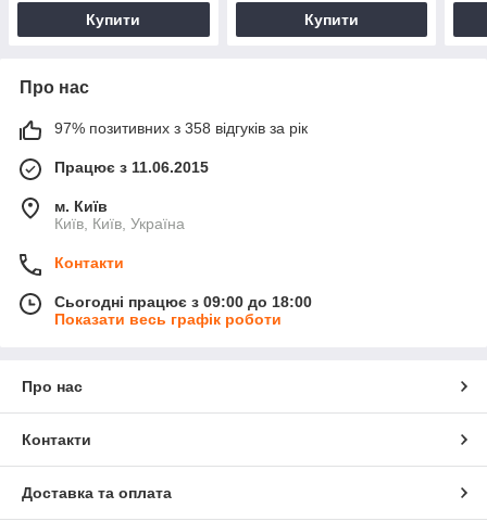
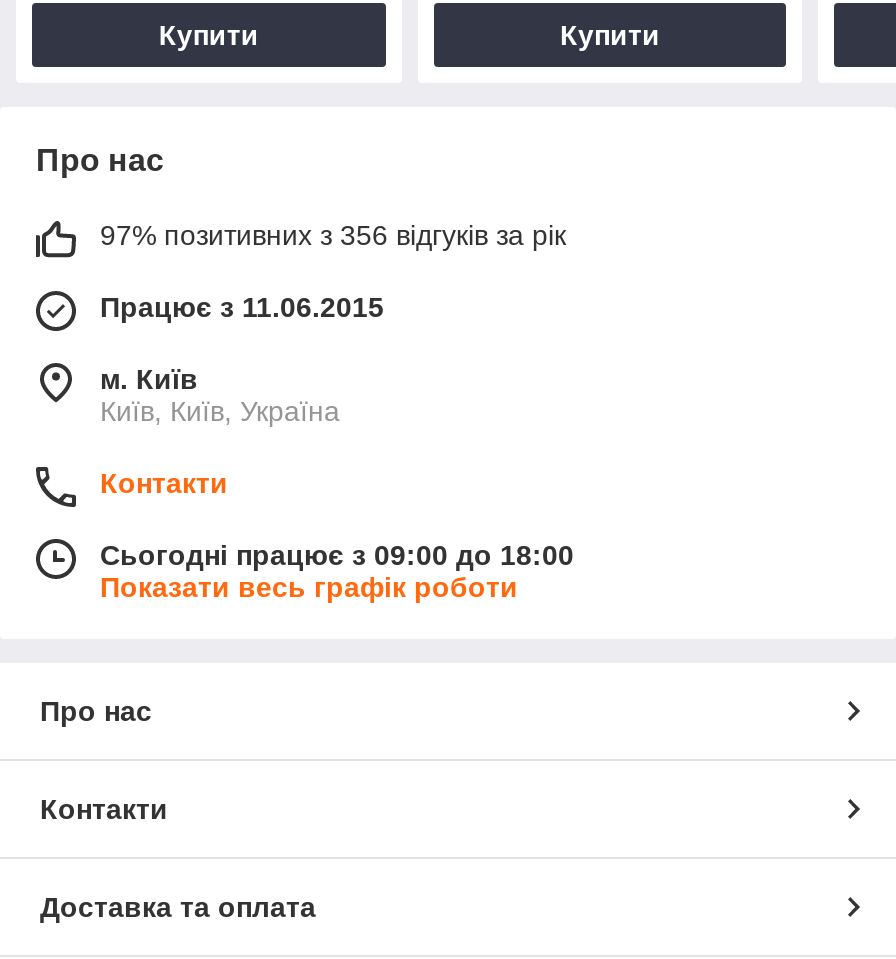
[54,120,308,137] 97% позитивних з 358 відгуків за рік -> [100,220,566,252] 97% позитивних з 356 відгуків за рік

